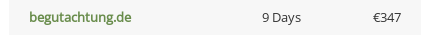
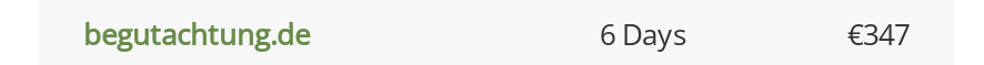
[261,8,300,26] 9 Days -> [600,15,686,54] 6 Days

